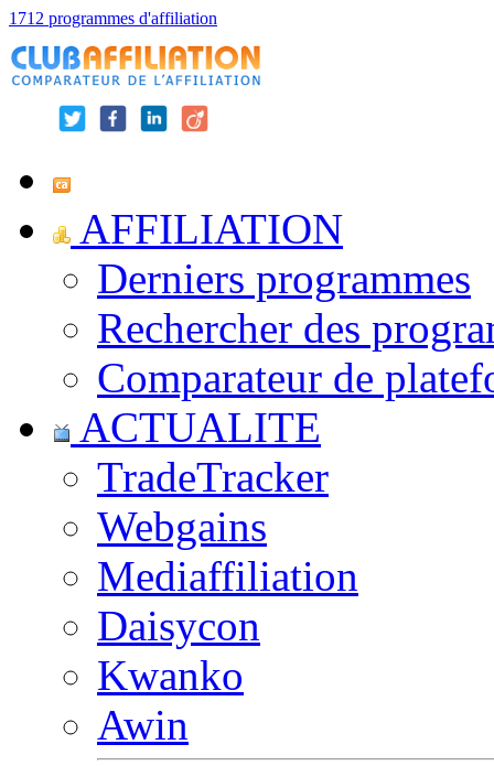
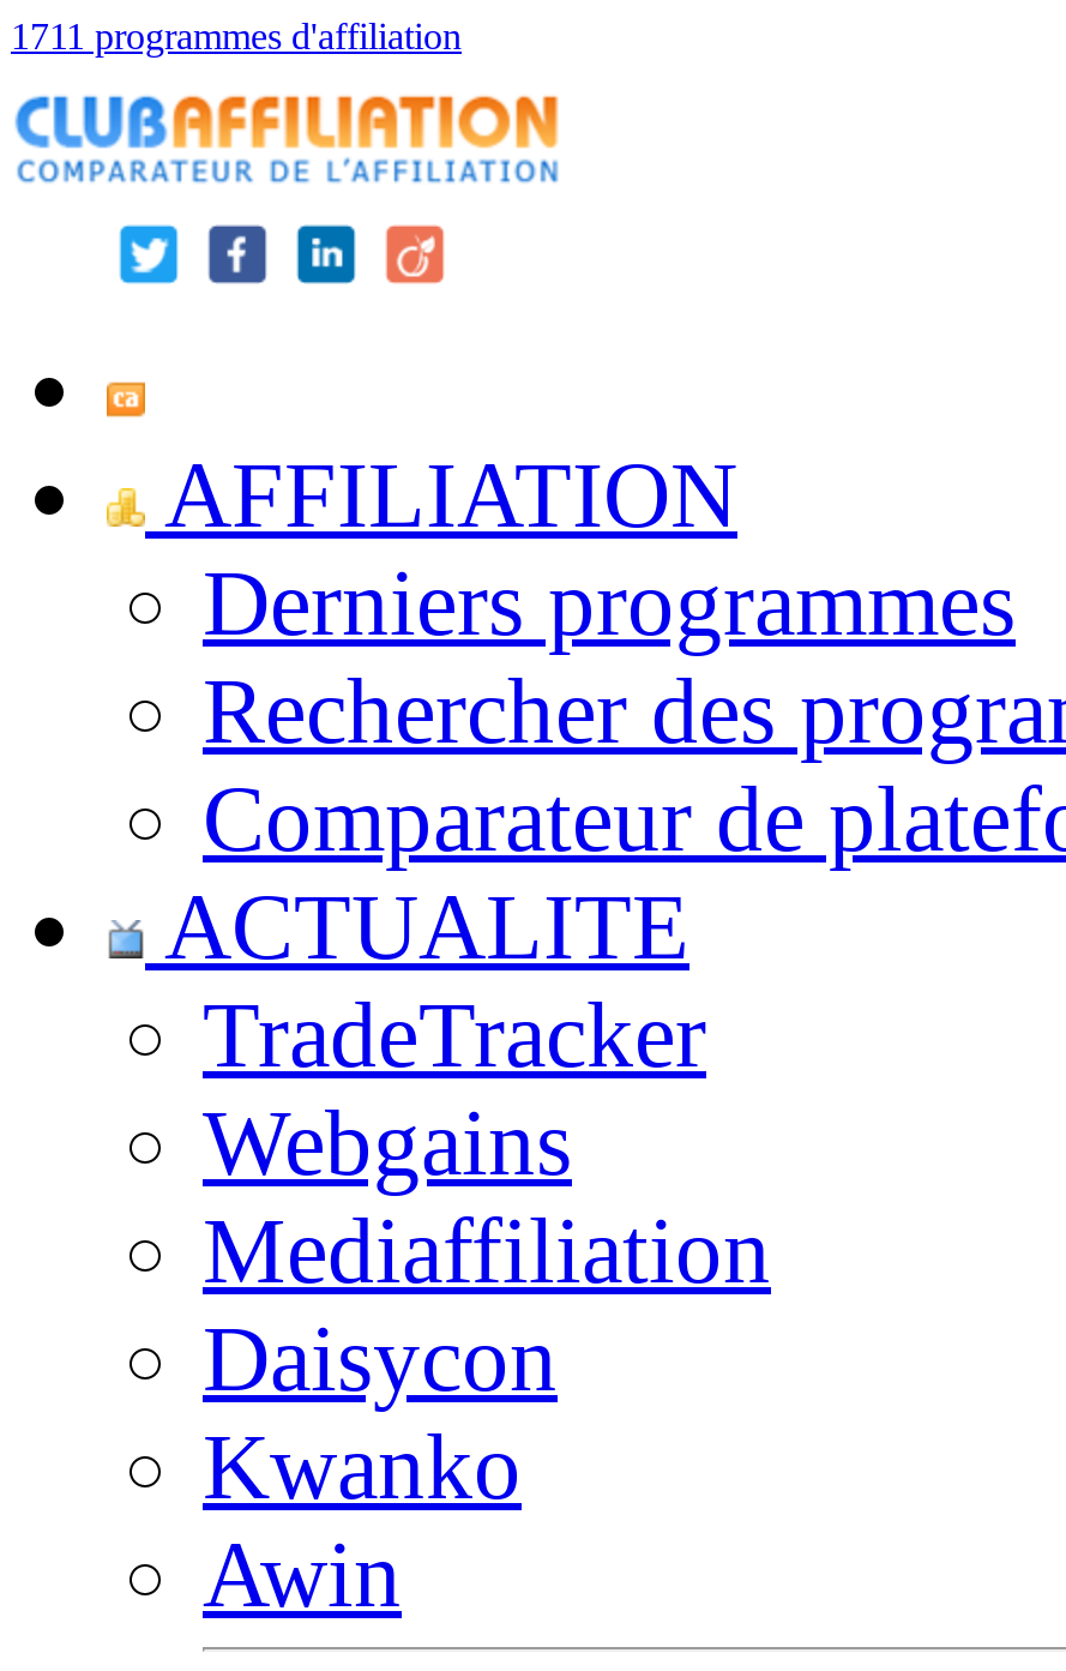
[9,9,217,28] 1712 programmes d'affiliation -> [11,16,462,56] 1711 programmes d'affiliation

